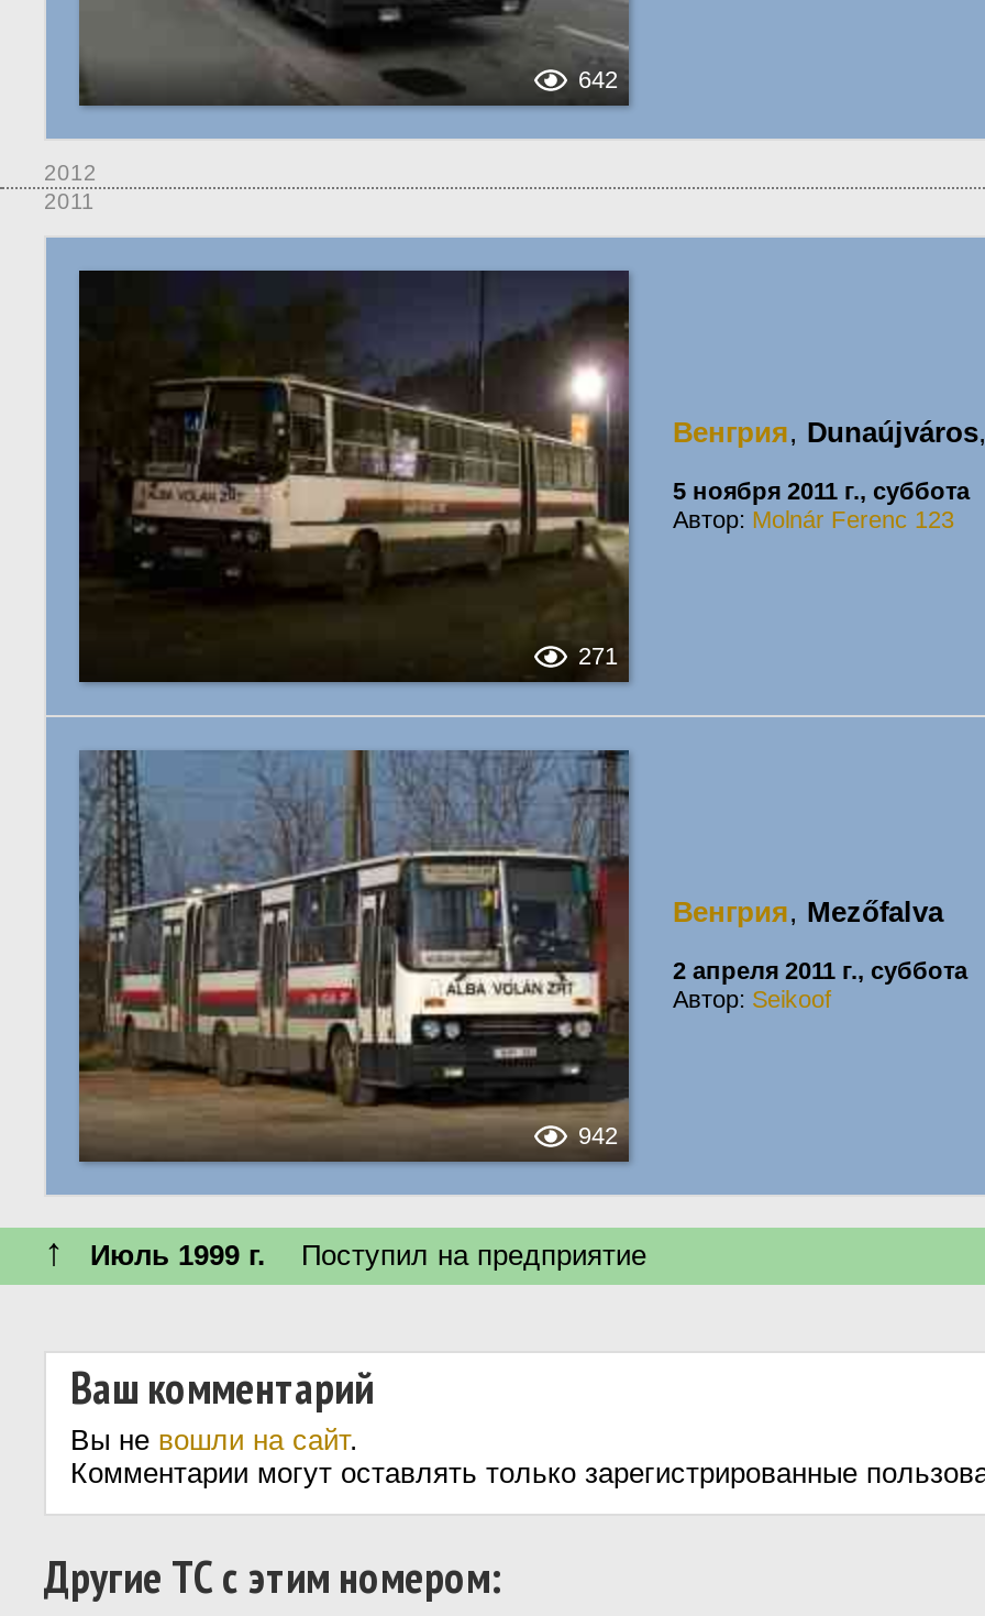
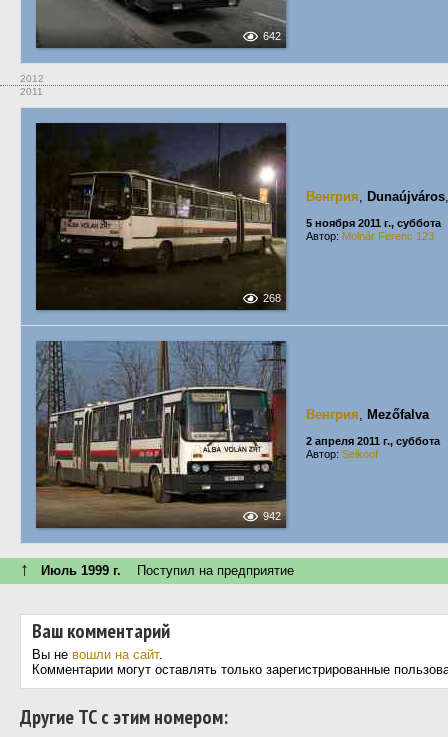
[578,642,618,669] 271 -> [263,292,281,304] 268

